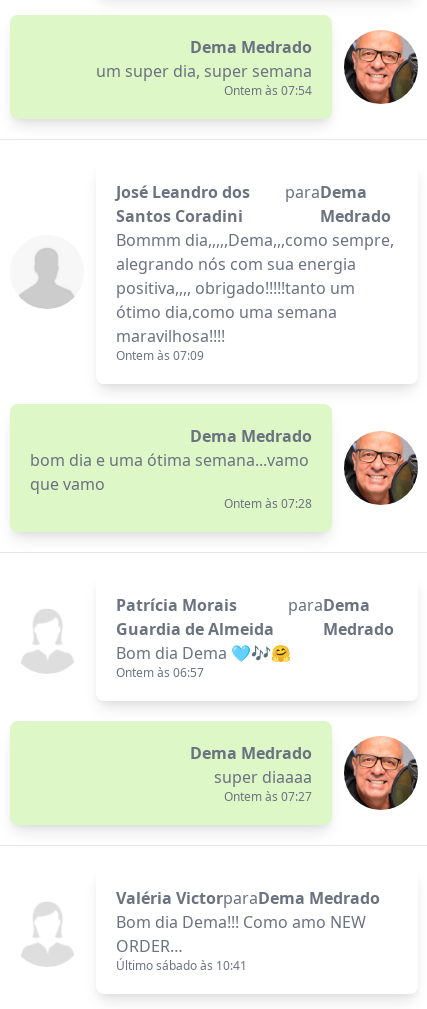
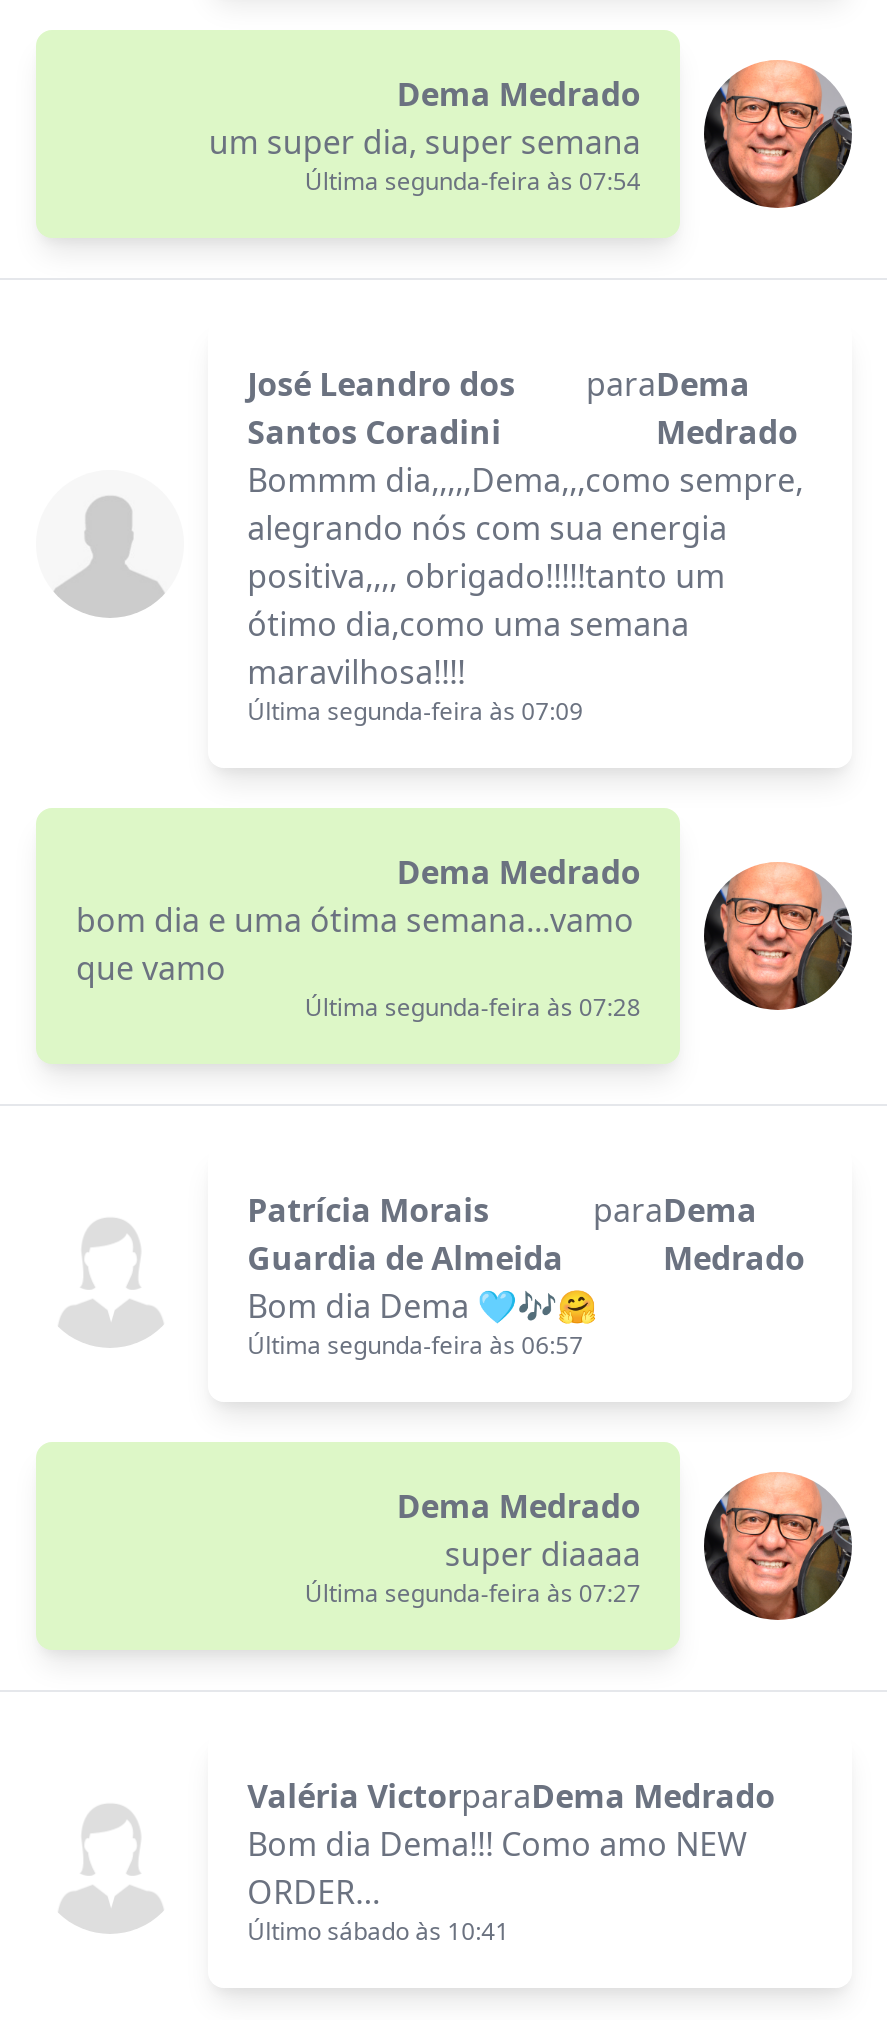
[224,82,312,99] Ontem às 07:54 -> [305,164,641,198] Última segunda-feira às 07:54
[116,347,204,364] Ontem às 07:09 -> [247,694,583,728] Última segunda-feira às 07:09
[224,495,312,512] Ontem às 07:28 -> [305,990,641,1024] Última segunda-feira às 07:28
[116,664,204,681] Ontem às 06:57 -> [247,1328,583,1362] Última segunda-feira às 06:57
[224,788,312,805] Ontem às 07:27 -> [305,1576,641,1610] Última segunda-feira às 07:27

